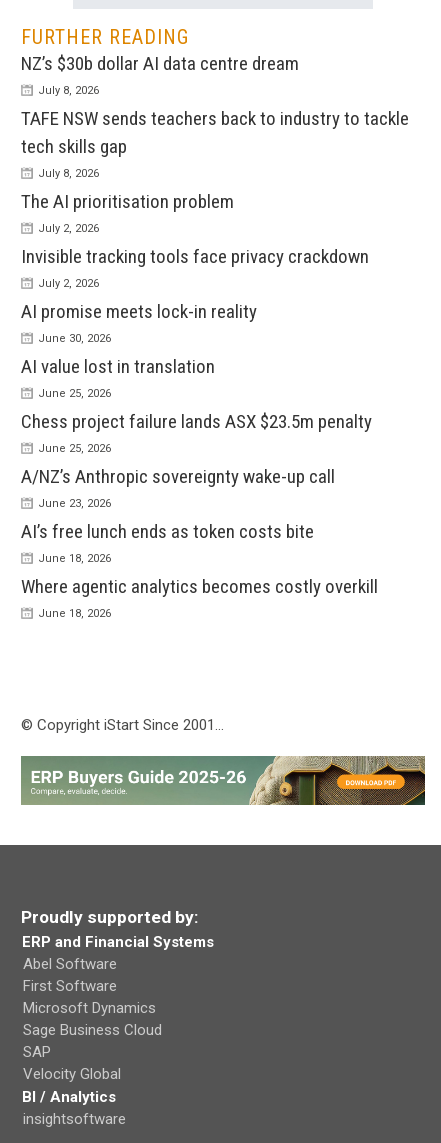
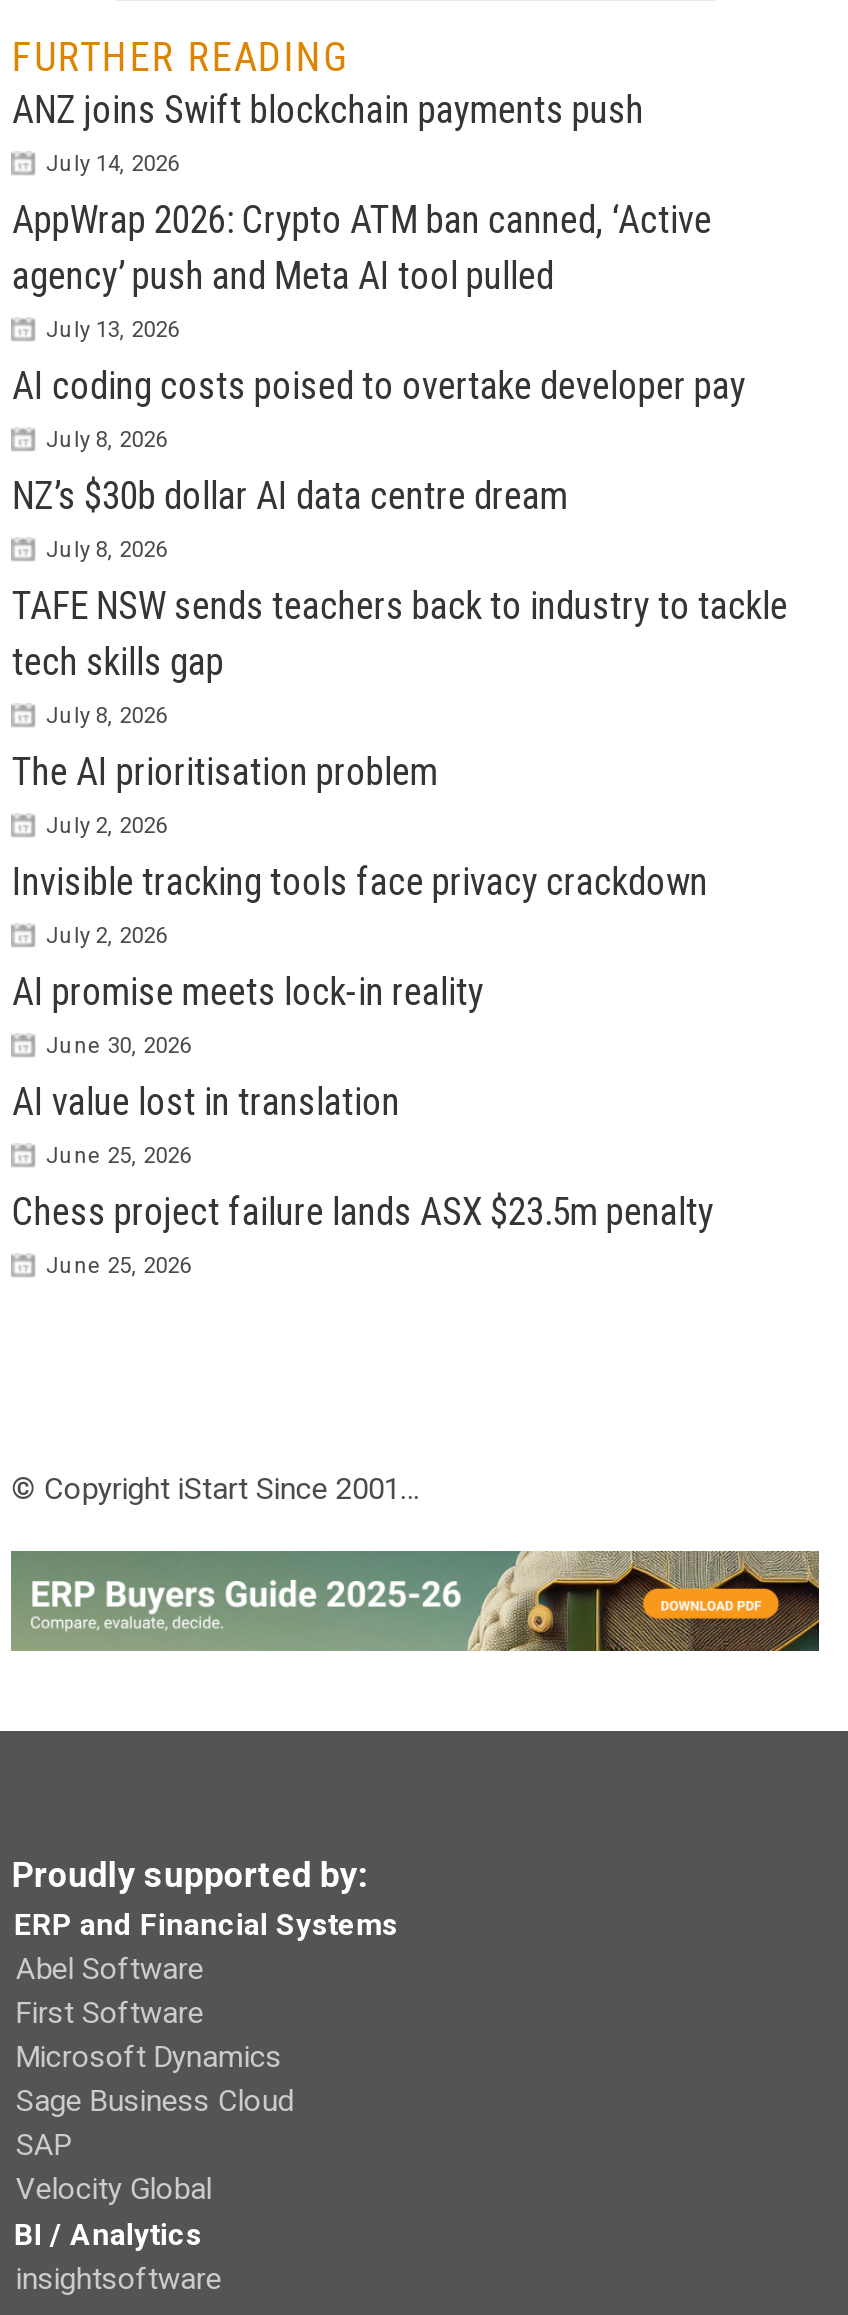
none -> [12,86,746,452] ANZ joins Swift blockchain payments push | July 14, 2026 | AppWrap 2026: Crypto ATM ban canned, ‘Active | agency’ push and Meta AI tool pulled | July 13, 2026 | AI coding costs poised to overtake developer pay | July 8, 2026
moved [21,52,409,455] -> [12,472,788,1278]: NZ’s $30b dollar AI data centre dream | July 8, 2026 | TAFE NSW sends teachers back to industry to tackle | ... | Chess project failure lands ASX $23.5m penalty | June 25, 2026
[21,465,378,620] A/NZ’s Anthropic sovereignty wake-up call | June 23, 2026 | AI’s free lunch ends as token costs bite | June 18, 2026 | Where agentic analytics becomes costly overkill | June 18, 2026 -> none

